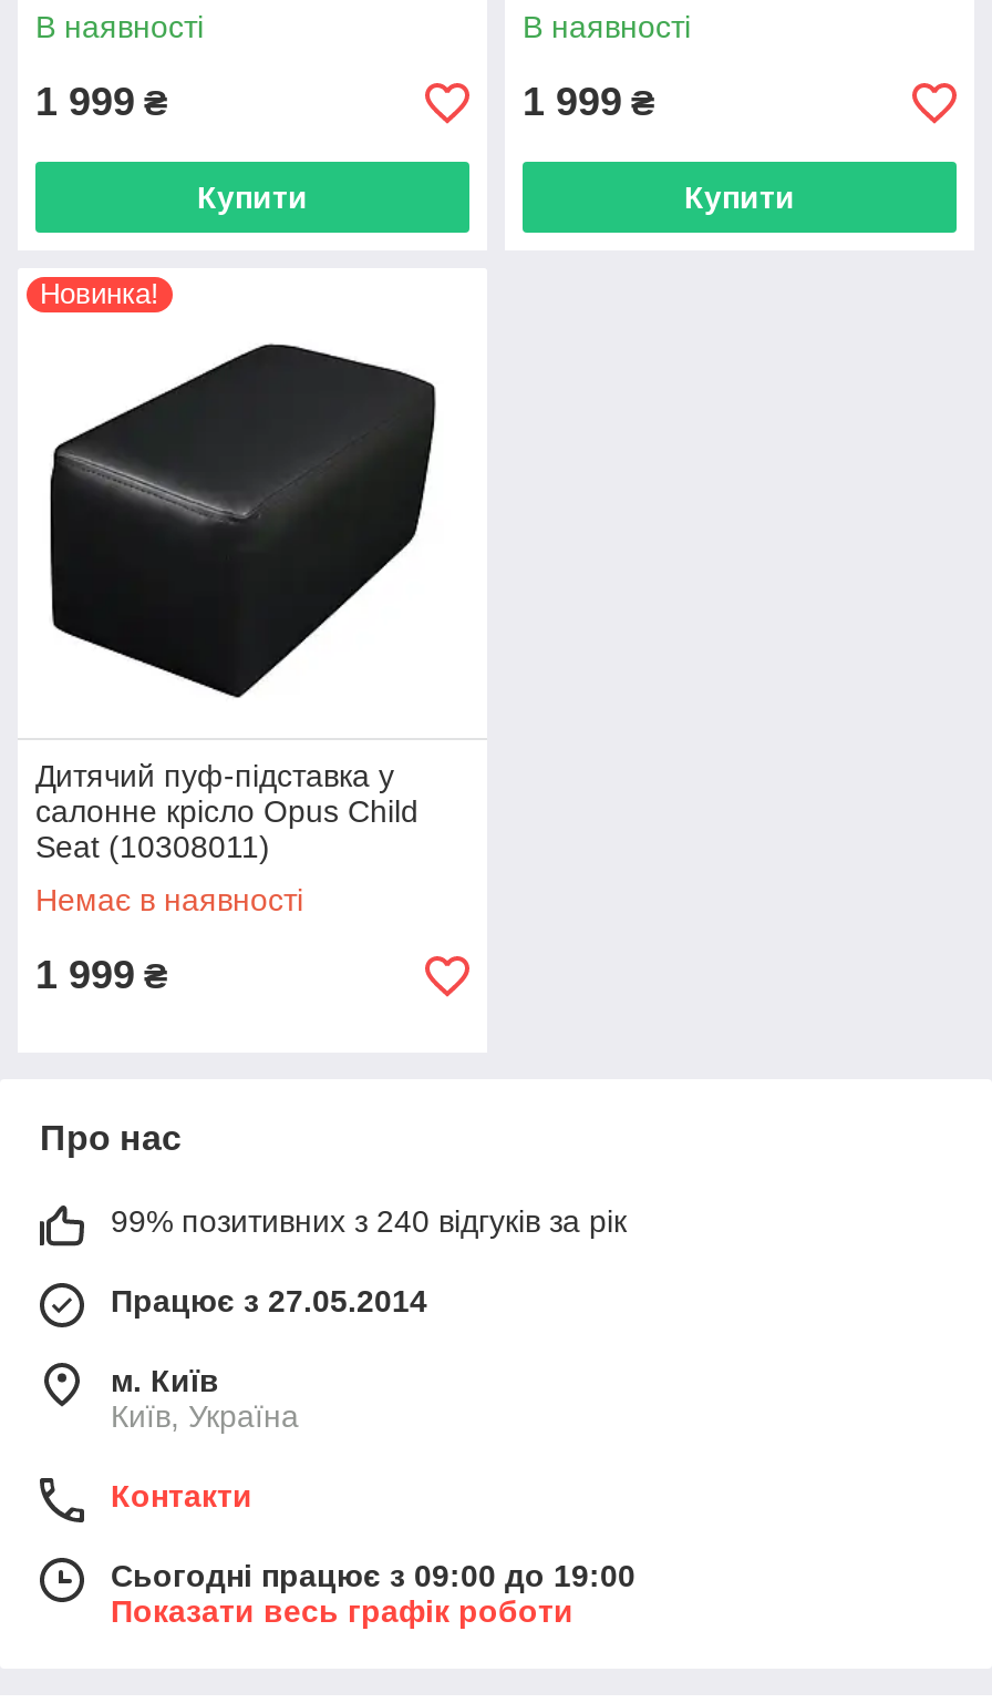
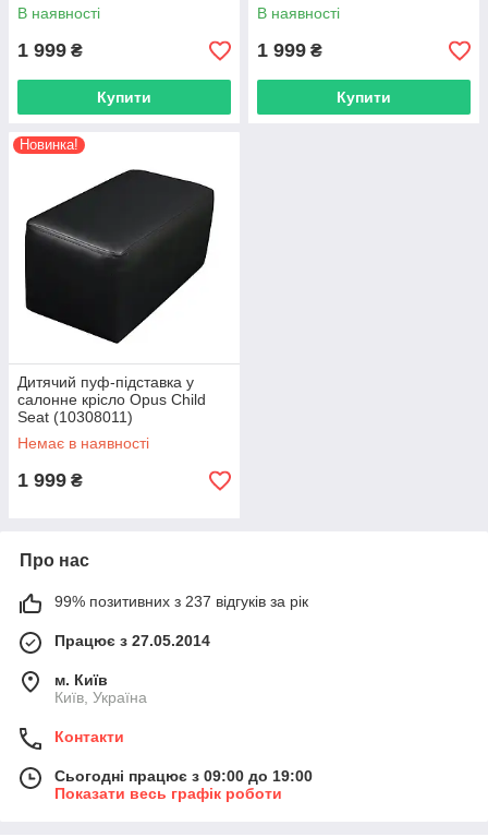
[111,1203,627,1239] 99% позитивних з 240 відгуків за рік -> [54,593,308,610] 99% позитивних з 237 відгуків за рік

